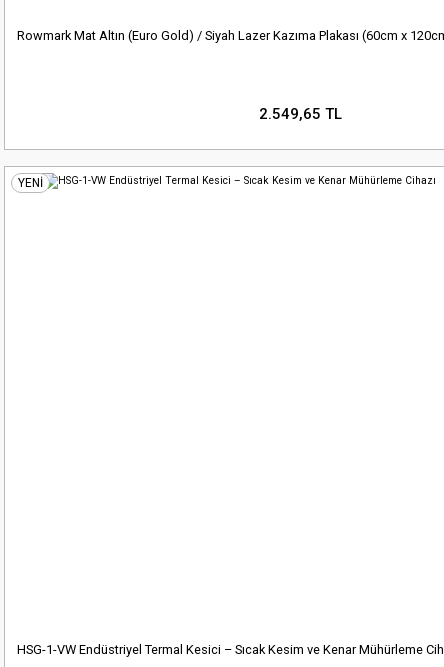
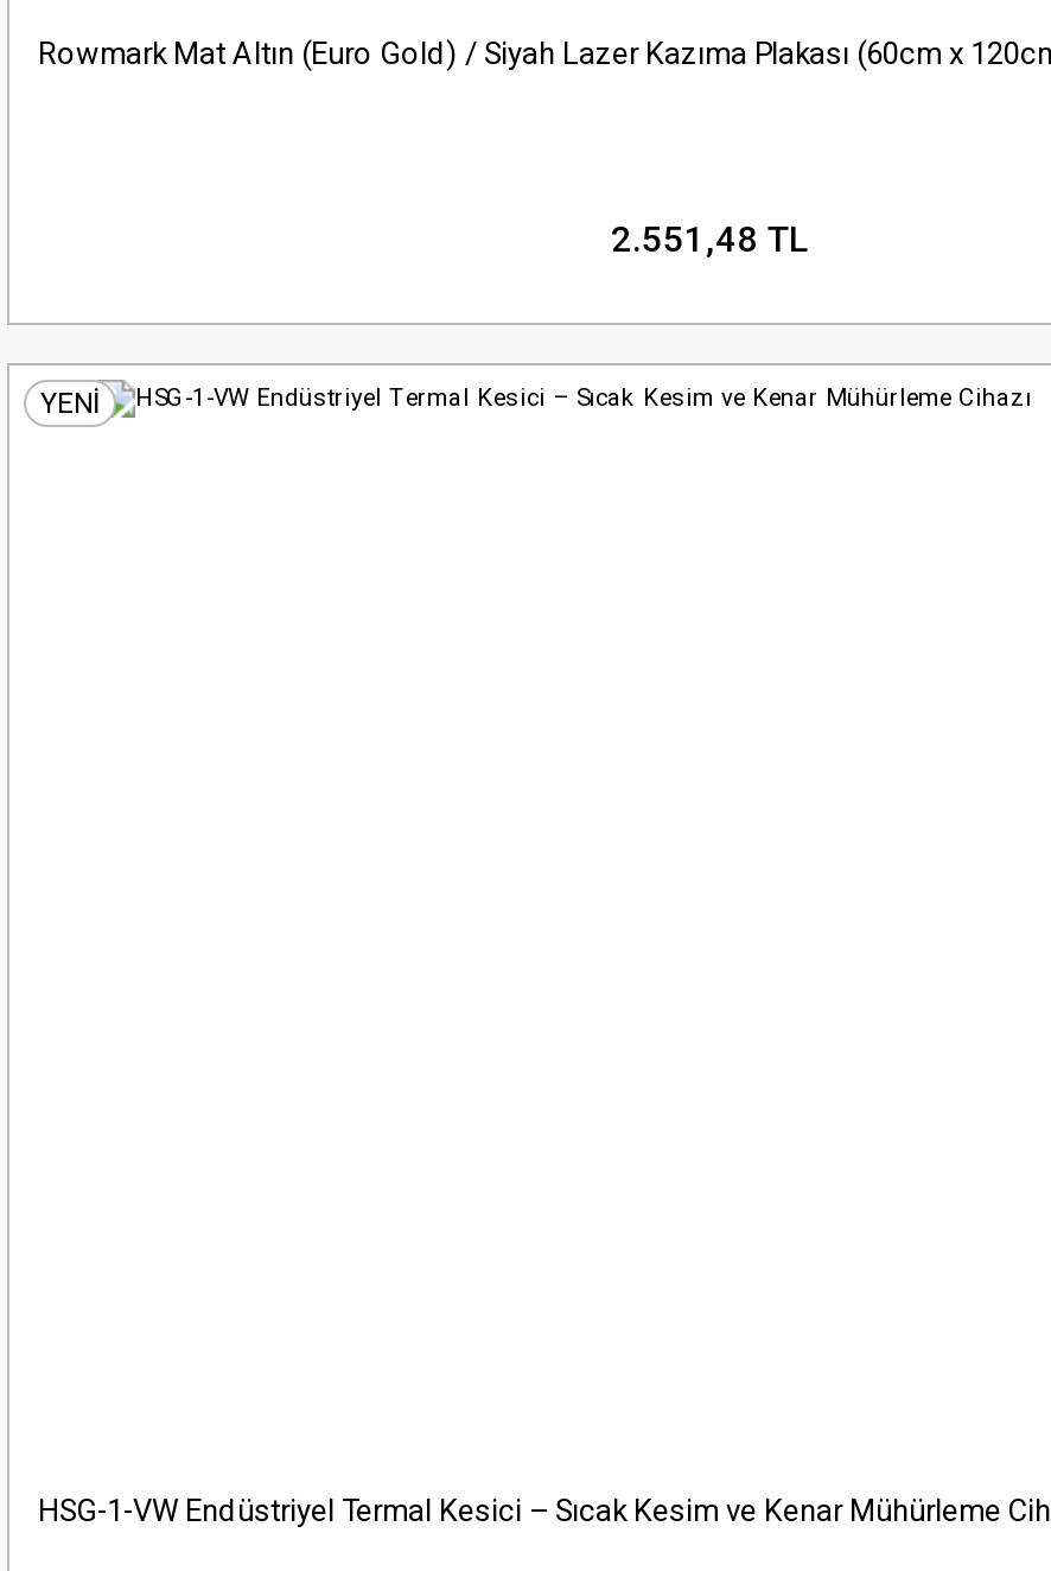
[258,105,341,123] 2.549,65 TL -> [611,219,808,262] 2.551,48 TL

